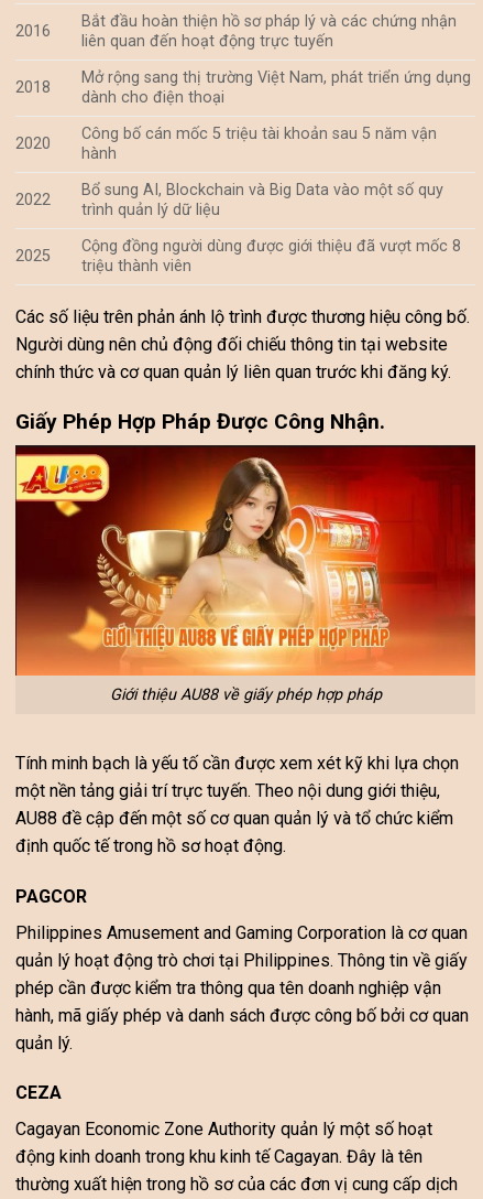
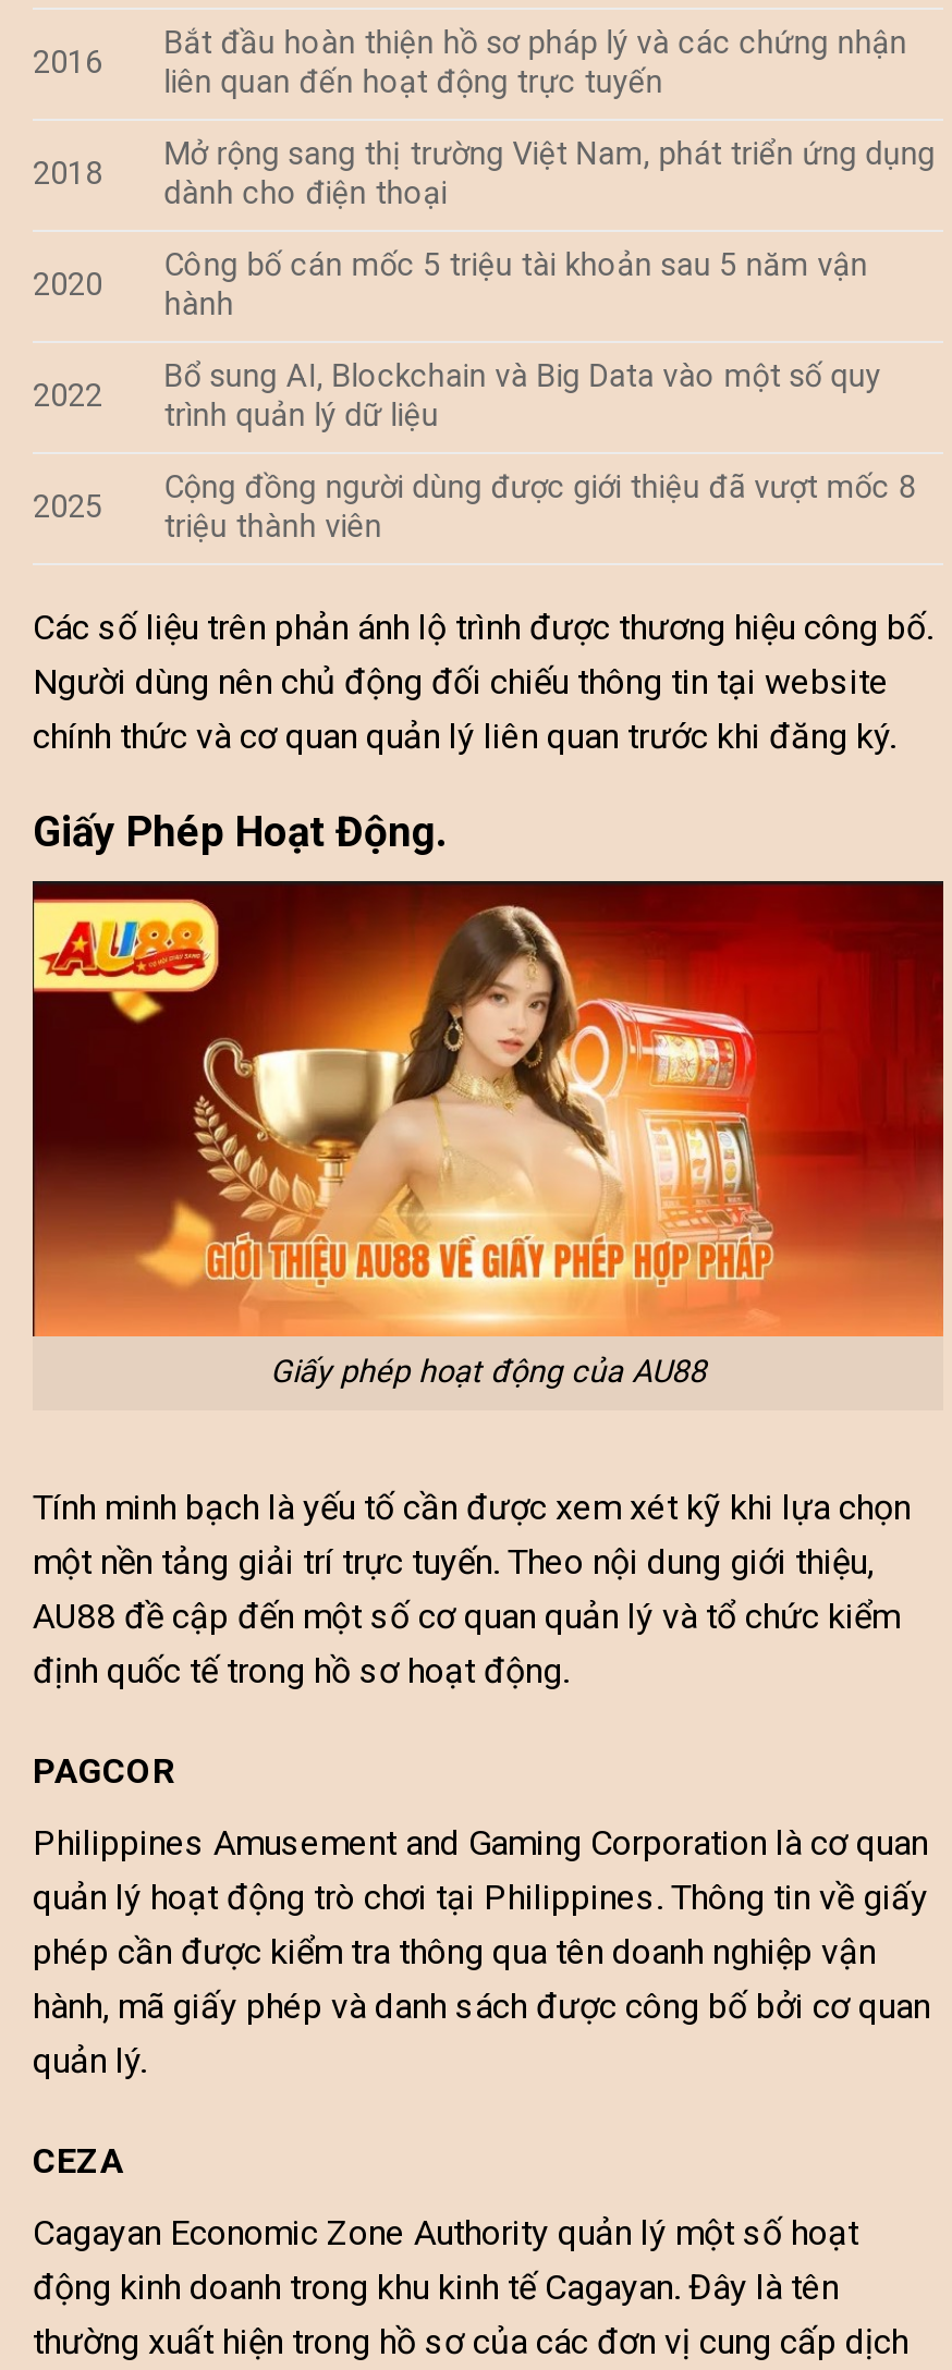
[15,409,385,434] Giấy Phép Hợp Pháp Được Công Nhận. -> [33,807,447,858] Giấy Phép Hoạt Động.
[109,686,381,704] Giới thiệu AU88 về giấy phép hợp pháp -> [270,1355,706,1392] Giấy phép hoạt động của AU88

